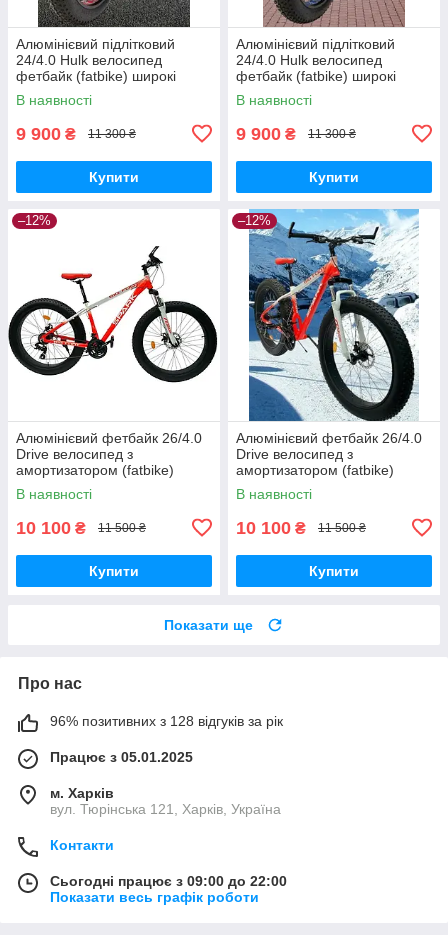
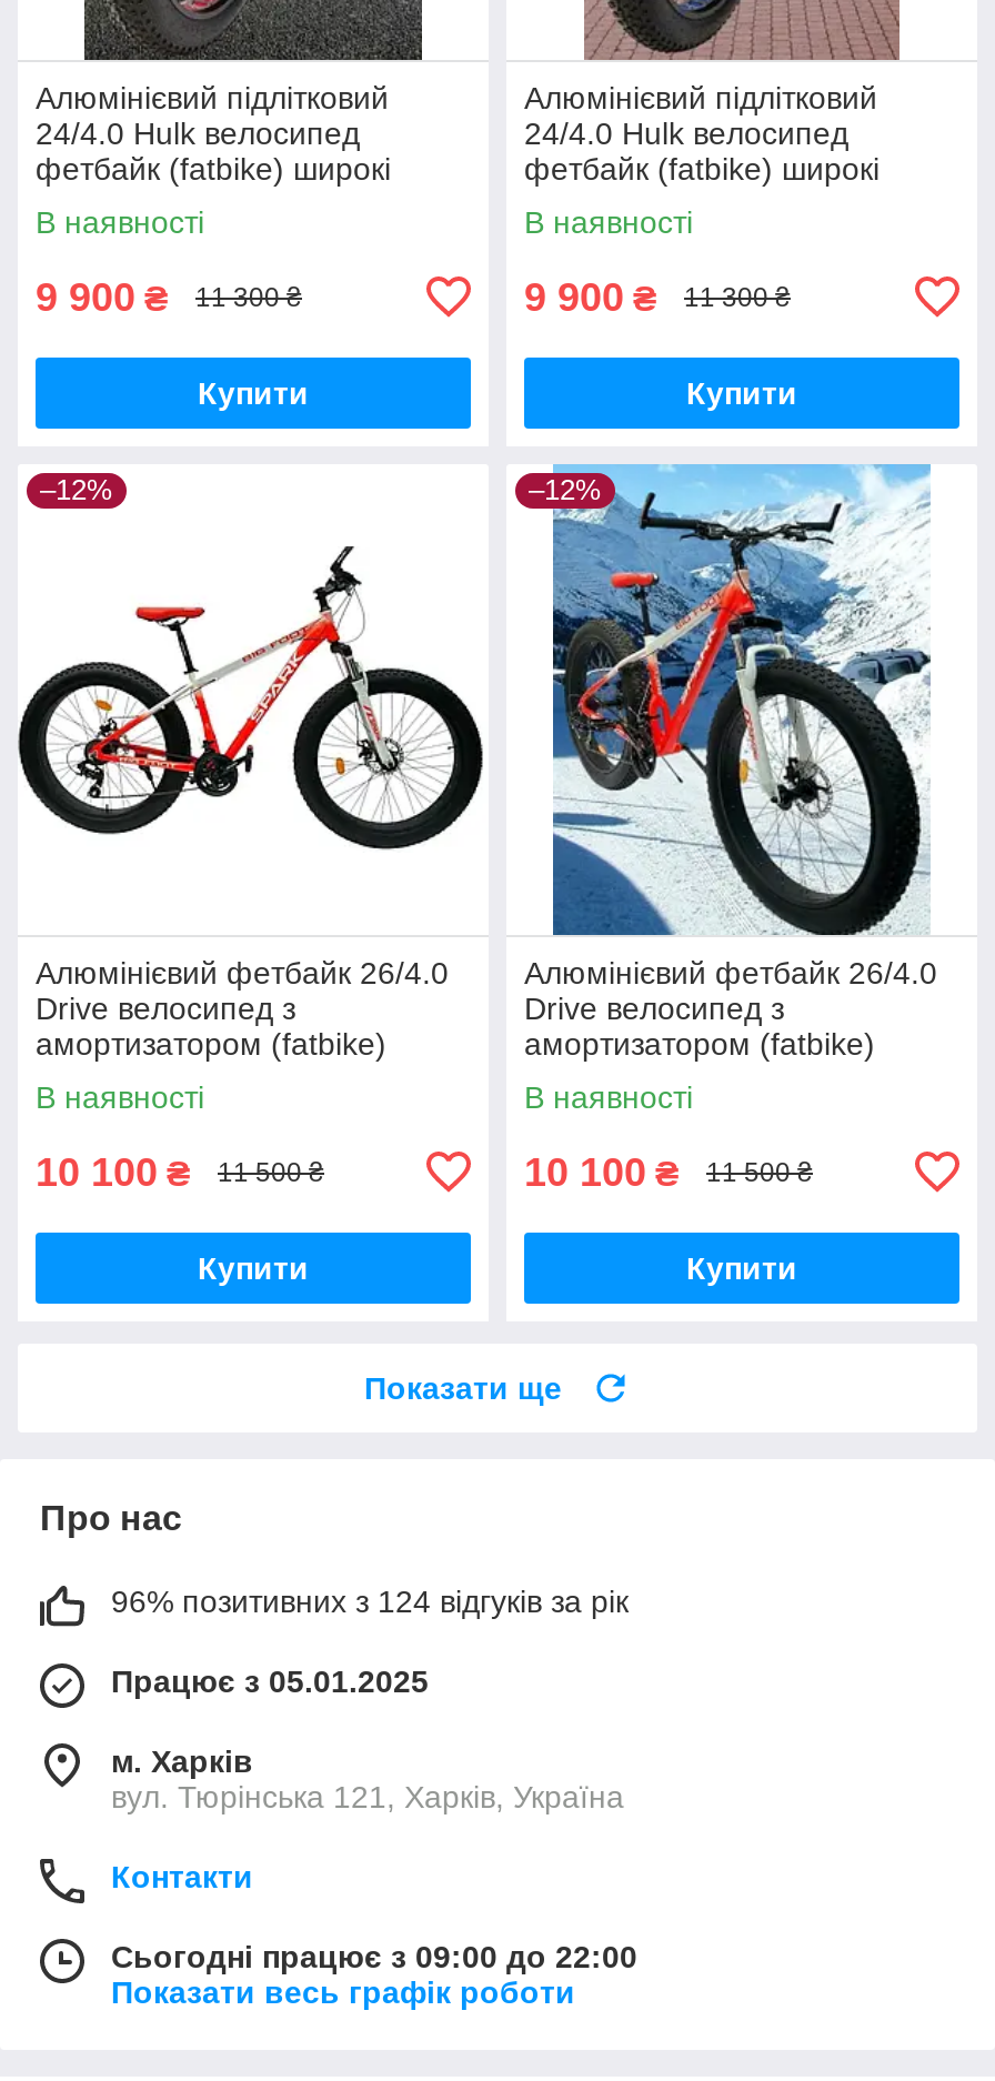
[50,713,283,729] 96% позитивних з 128 відгуків за рік -> [111,1583,629,1619] 96% позитивних з 124 відгуків за рік

